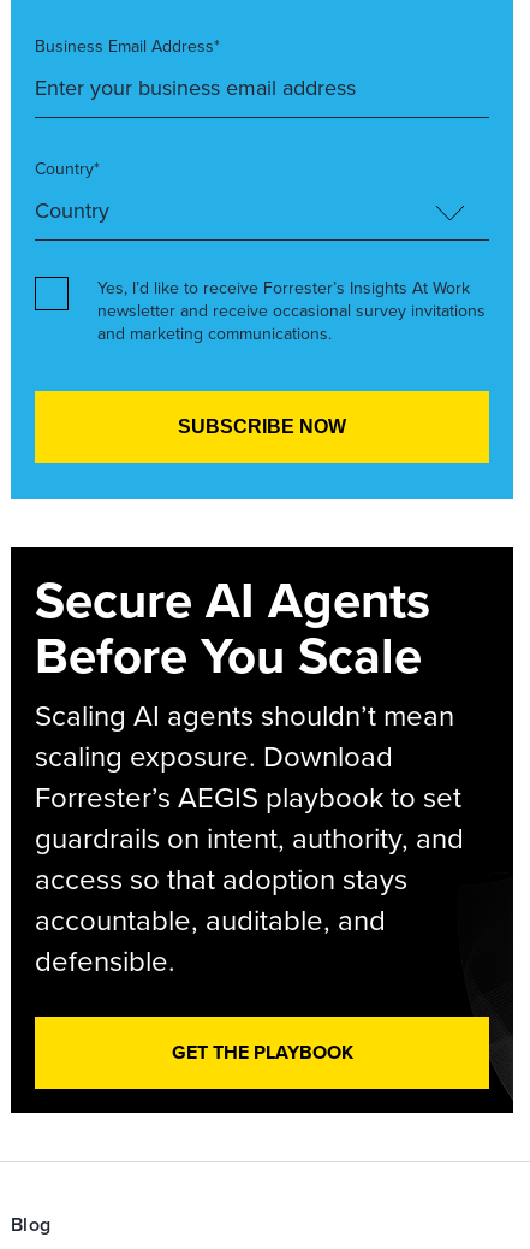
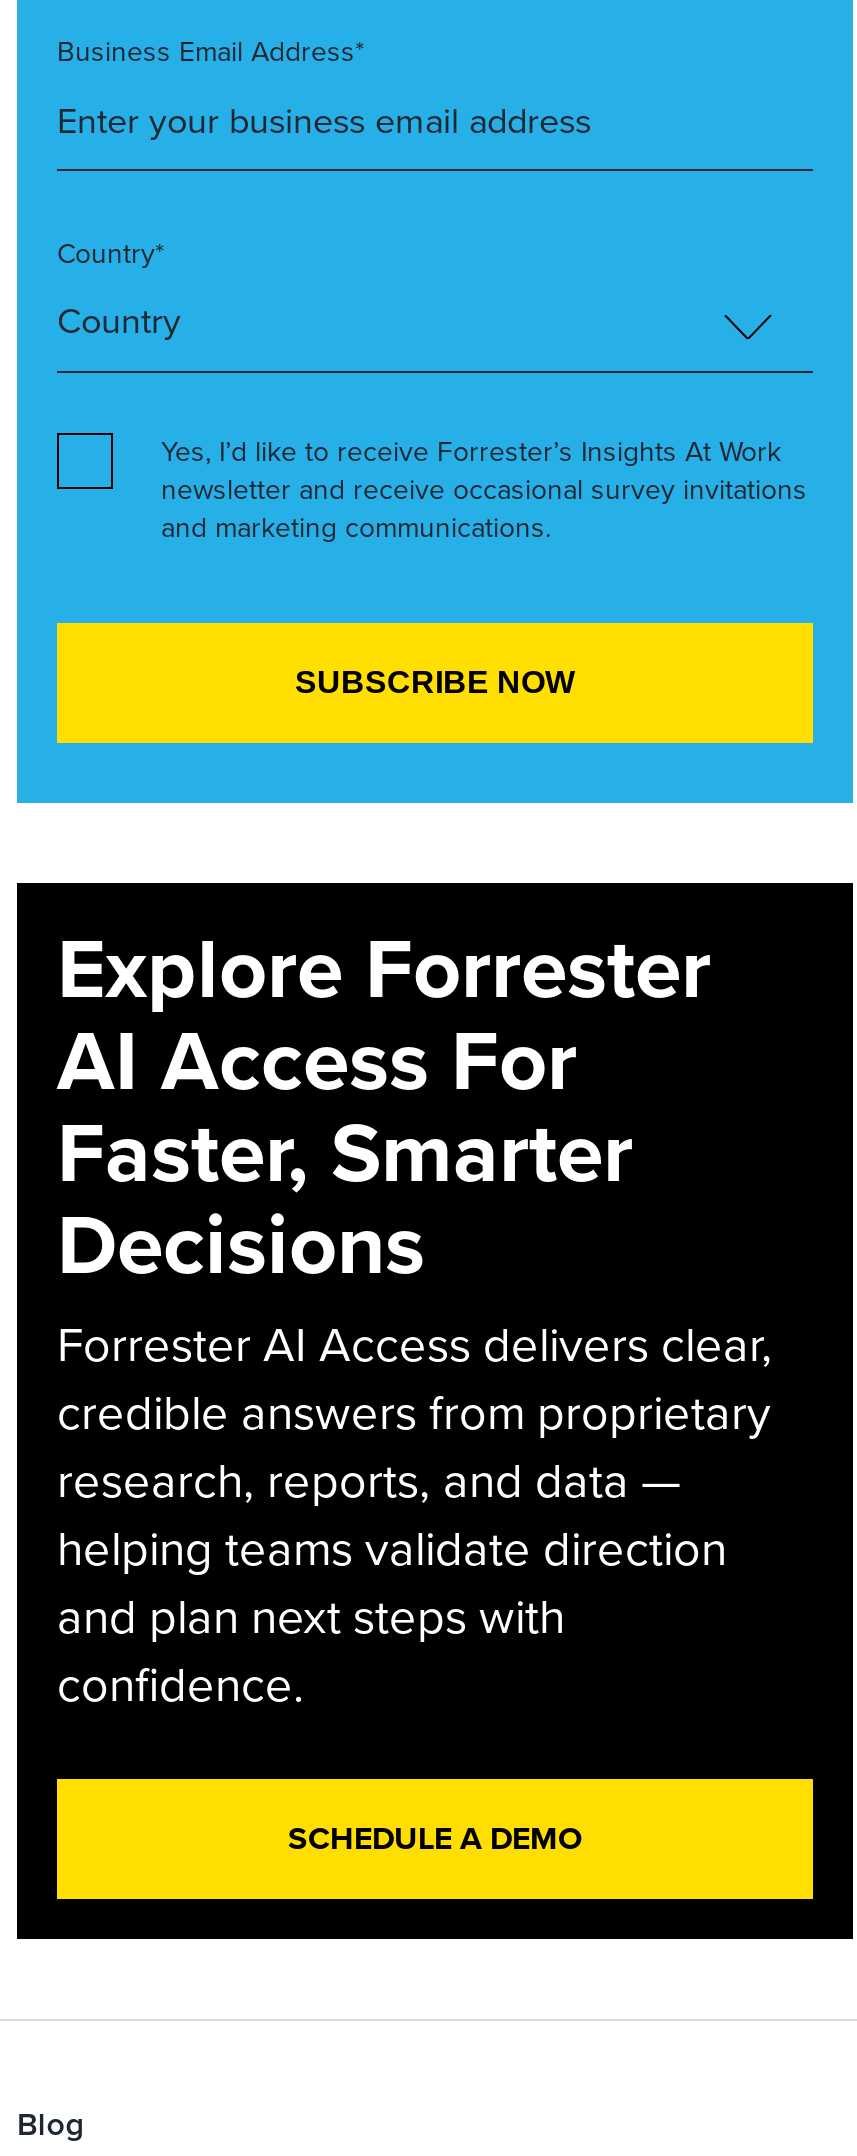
[35,563,464,981] Secure AI Agents | Before You Scale | Scaling AI agents shouldn’t mean | scaling exposure. Download | Forrester’s AEGIS playbook to set | guardrails on intent, authority, and | access so that adoption stays | accountable, auditable, and | defensible. -> [57,907,773,1721] Explore Forrester | AI Access For | Faster, Smarter | Decisions | Forrester AI Access delivers clear, | credible answers from proprietary | research, reports, and data — | helping teams validate direction | and plan next steps with | confidence.
[171,1038,353,1066] GET THE PLAYBOOK -> [288,1815,582,1861] SCHEDULE A DEMO

